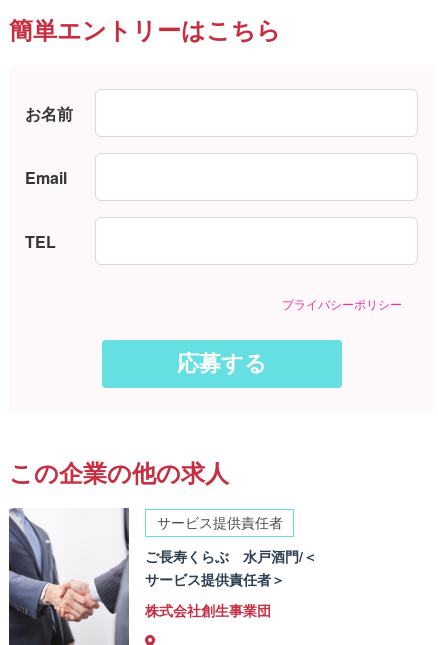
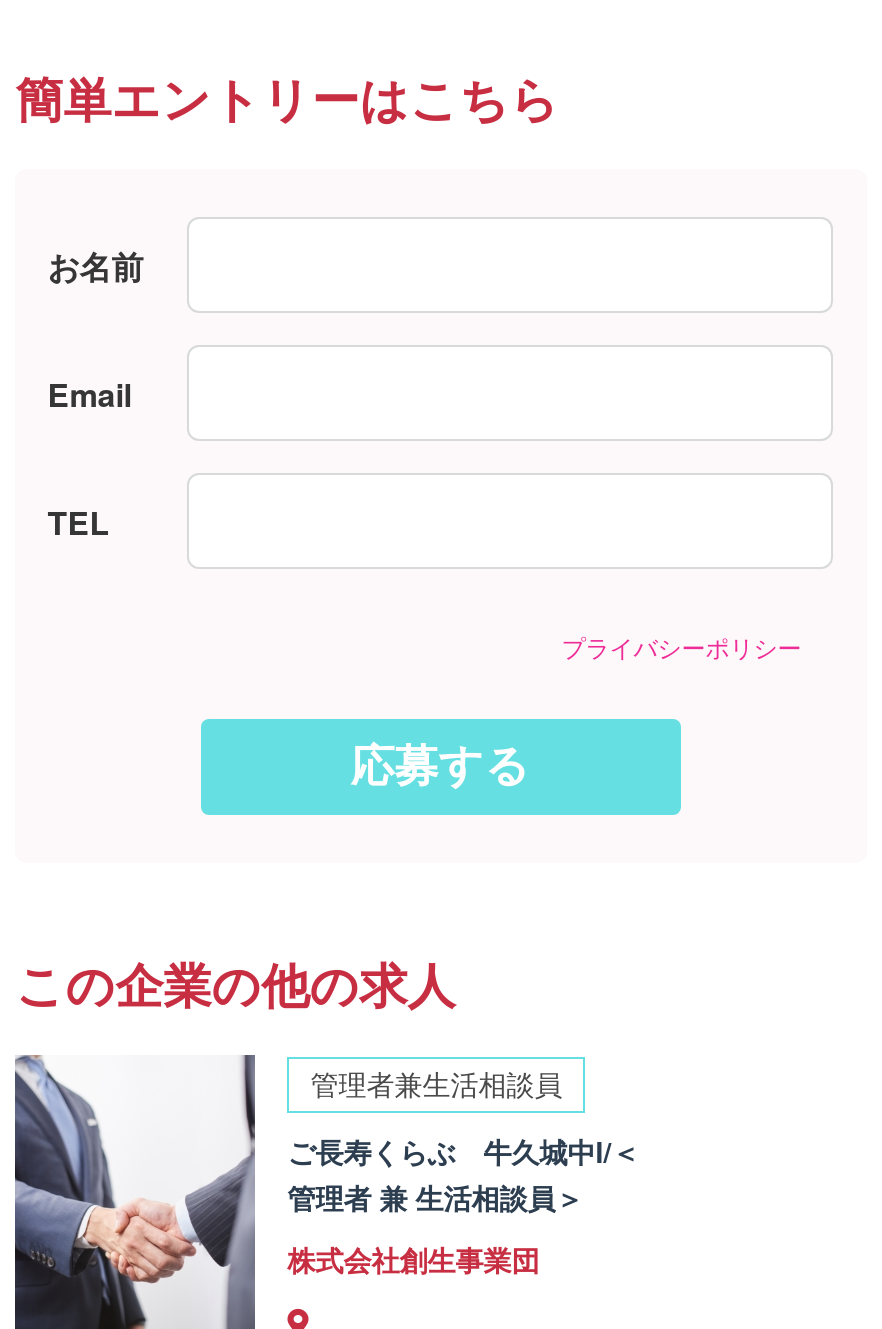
[157,512,283,532] サービス提供責任者 -> [310,1064,562,1104] 管理者兼生活相談員
[145,546,317,589] ご長寿くらぶ 水戸酒門/＜ | サービス提供責任者＞ -> [287,1131,639,1217] ご長寿くらぶ 牛久城中I/＜ | 管理者 兼 生活相談員＞

